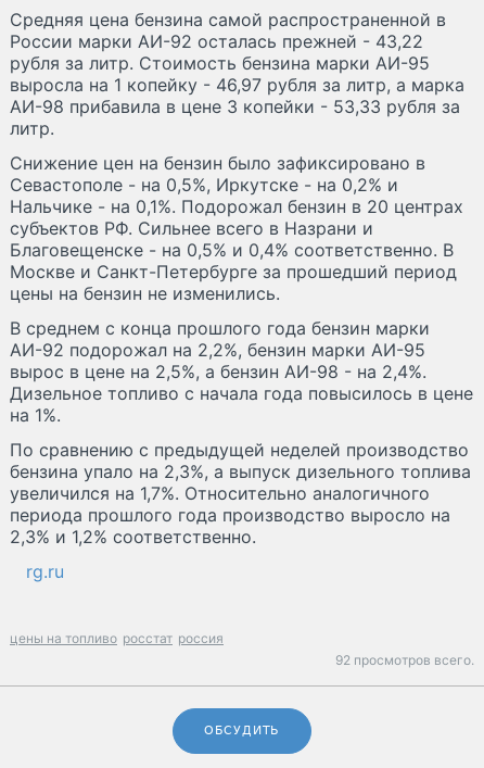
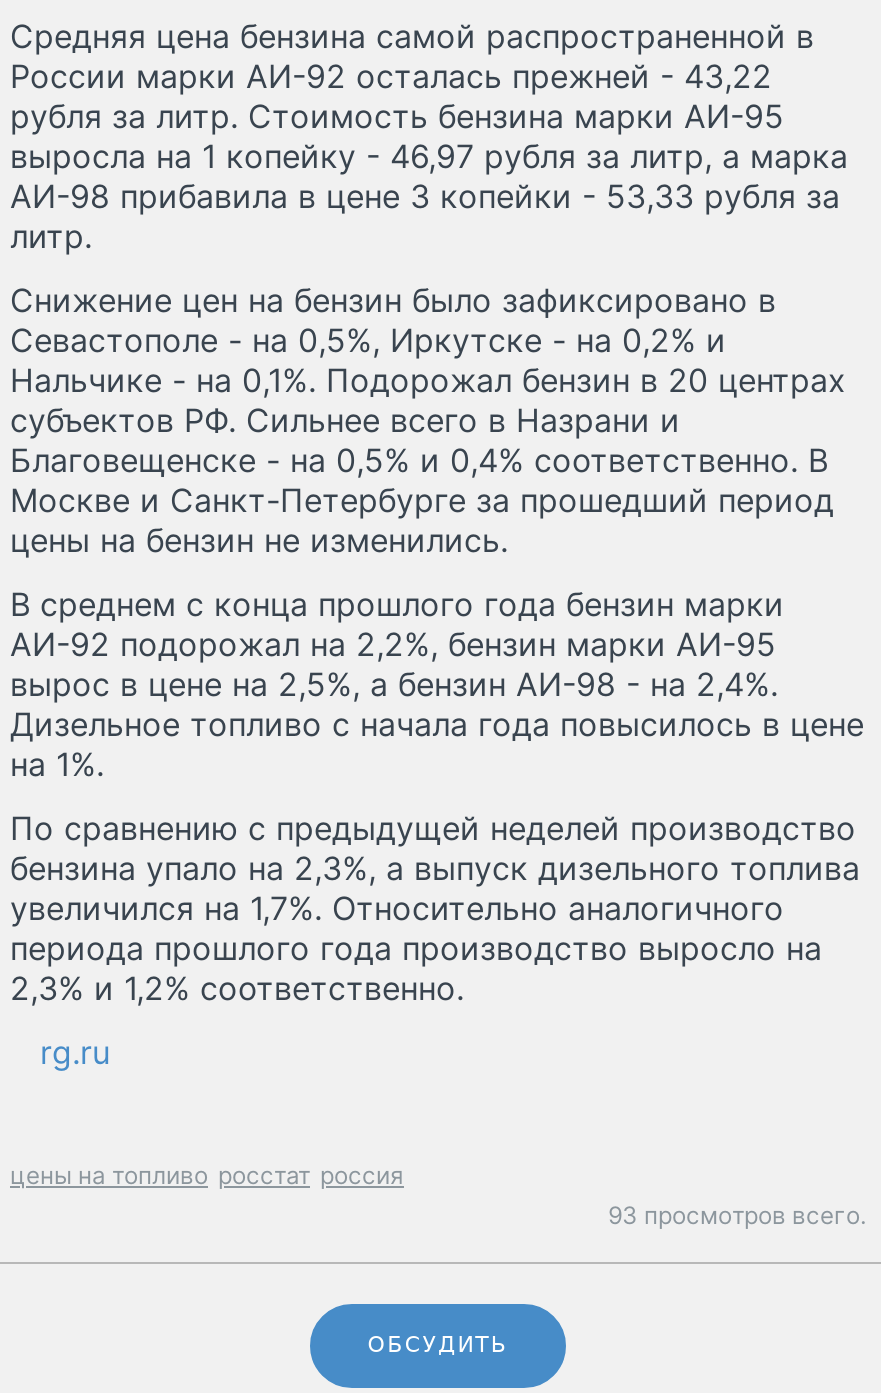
[335,652,474,668] 92 просмотров всего. -> [608,1200,866,1230] 93 просмотров всего.

